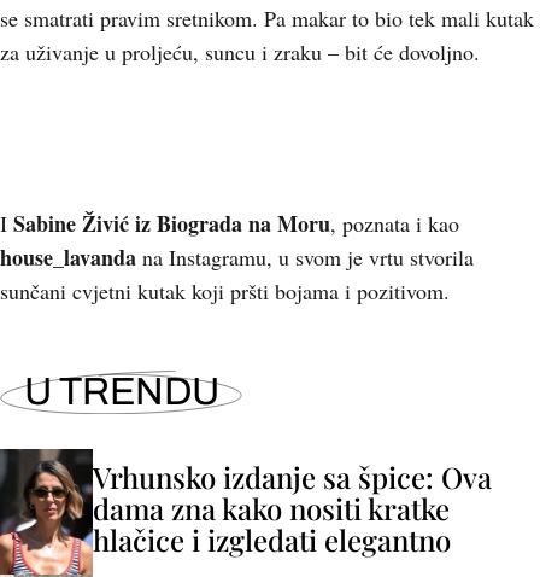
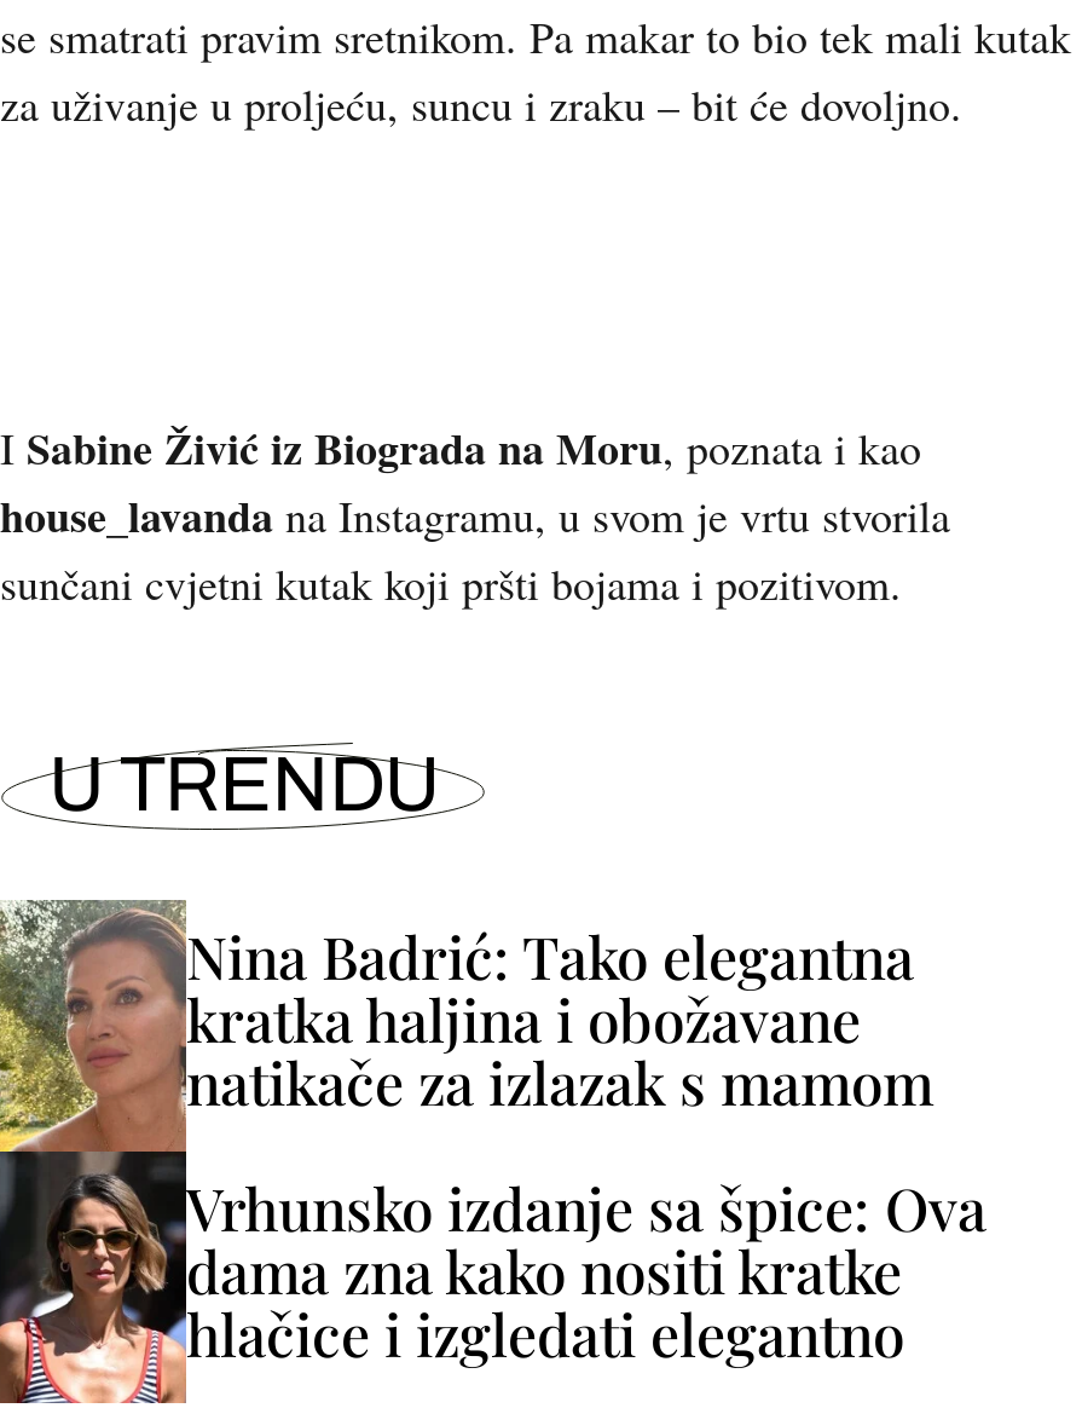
none -> [7,900,933,1154] [image] | Nina Badrić: Tako elegantna | kratka haljina i obožavane | natikače za izlazak s mamom

